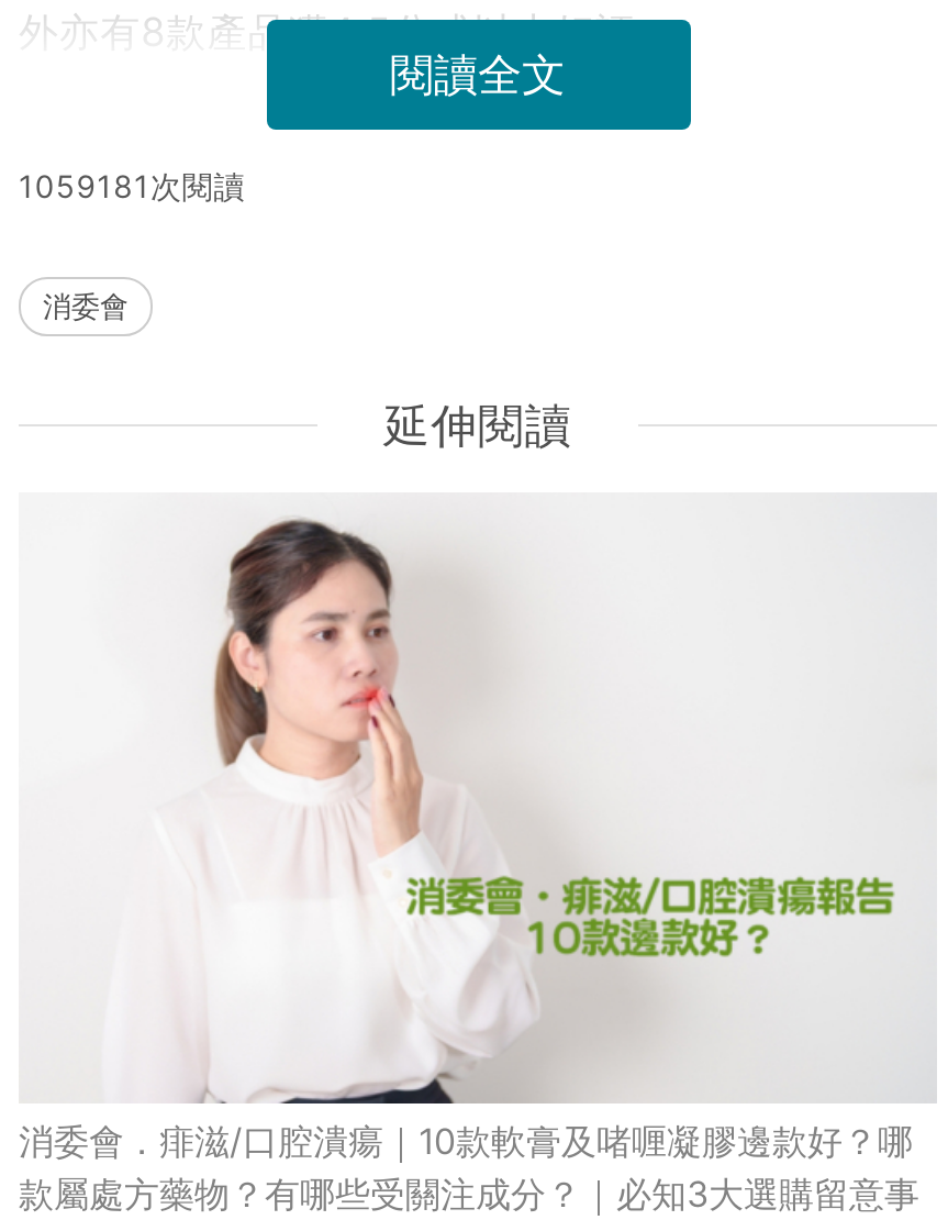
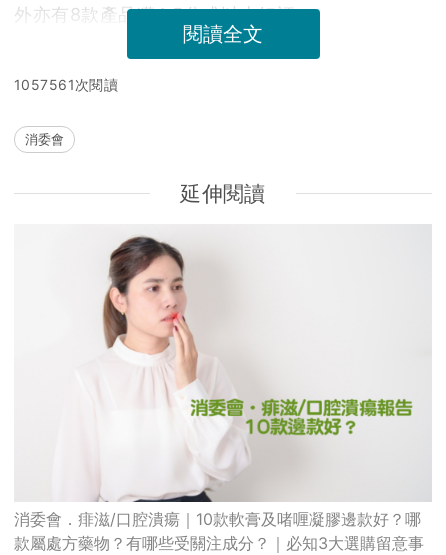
[19,167,245,204] 1059181次閱讀 -> [14,76,118,93] 1057561次閱讀

